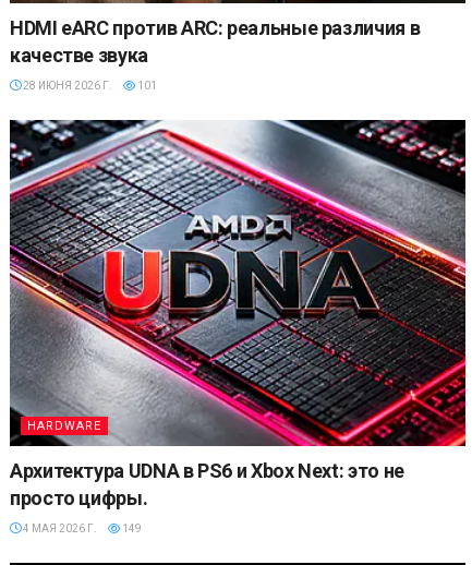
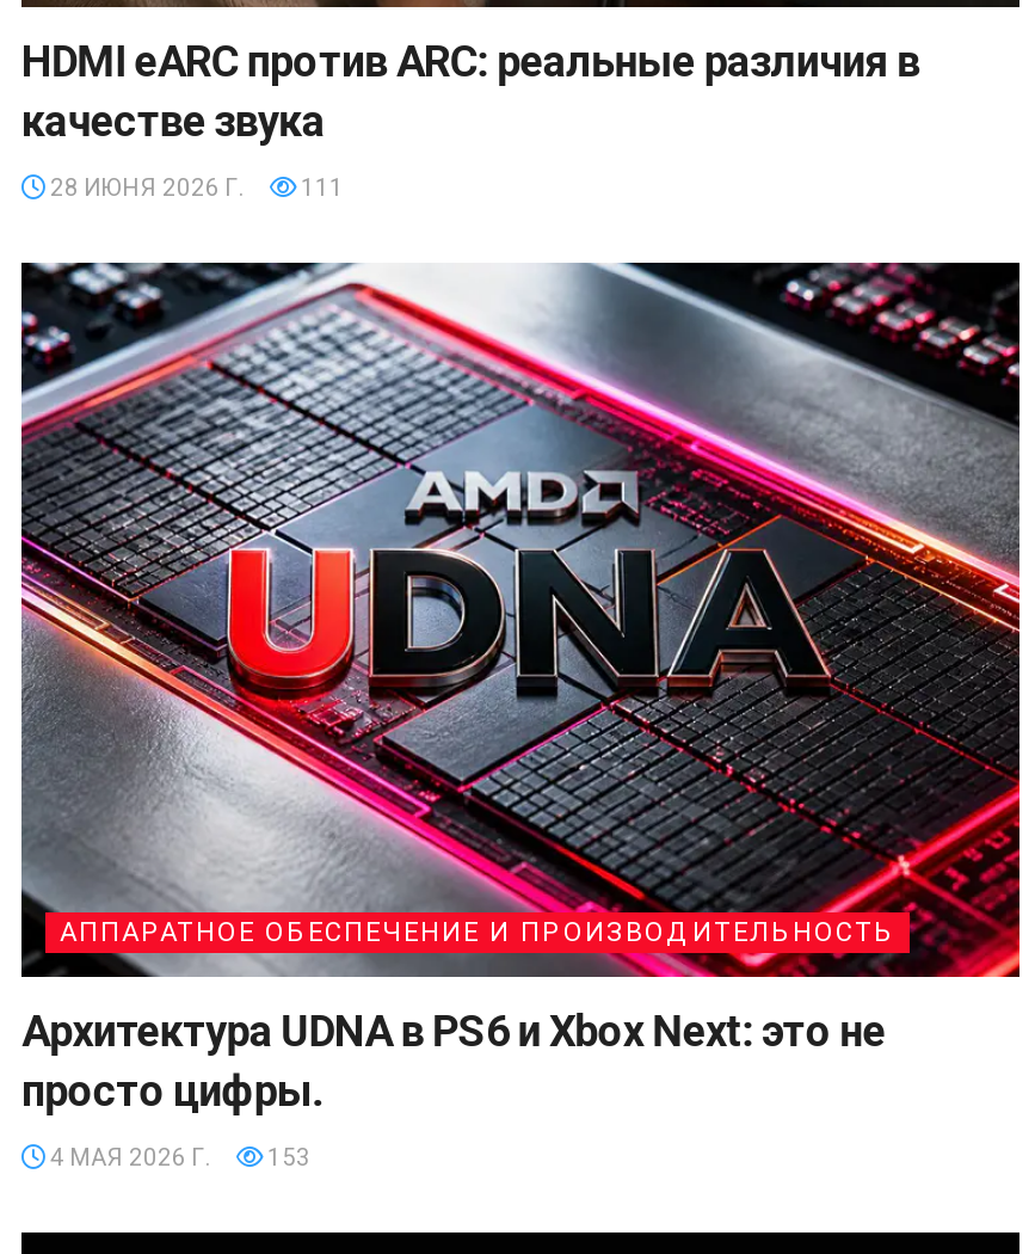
[21,80,157,92] 28 ИЮНЯ 2026 Г. 101 -> [45,176,344,202] 28 ИЮНЯ 2026 Г. 111
[27,419,101,433] HARDWARE -> [60,918,895,949] АППАРАТНОЕ ОБЕСПЕЧЕНИЕ И ПРОИЗВОДИТЕЛЬНОСТЬ
[21,523,142,535] 4 МАЯ 2026 Г. 149 -> [45,1145,310,1171] 4 МАЯ 2026 Г. 153

